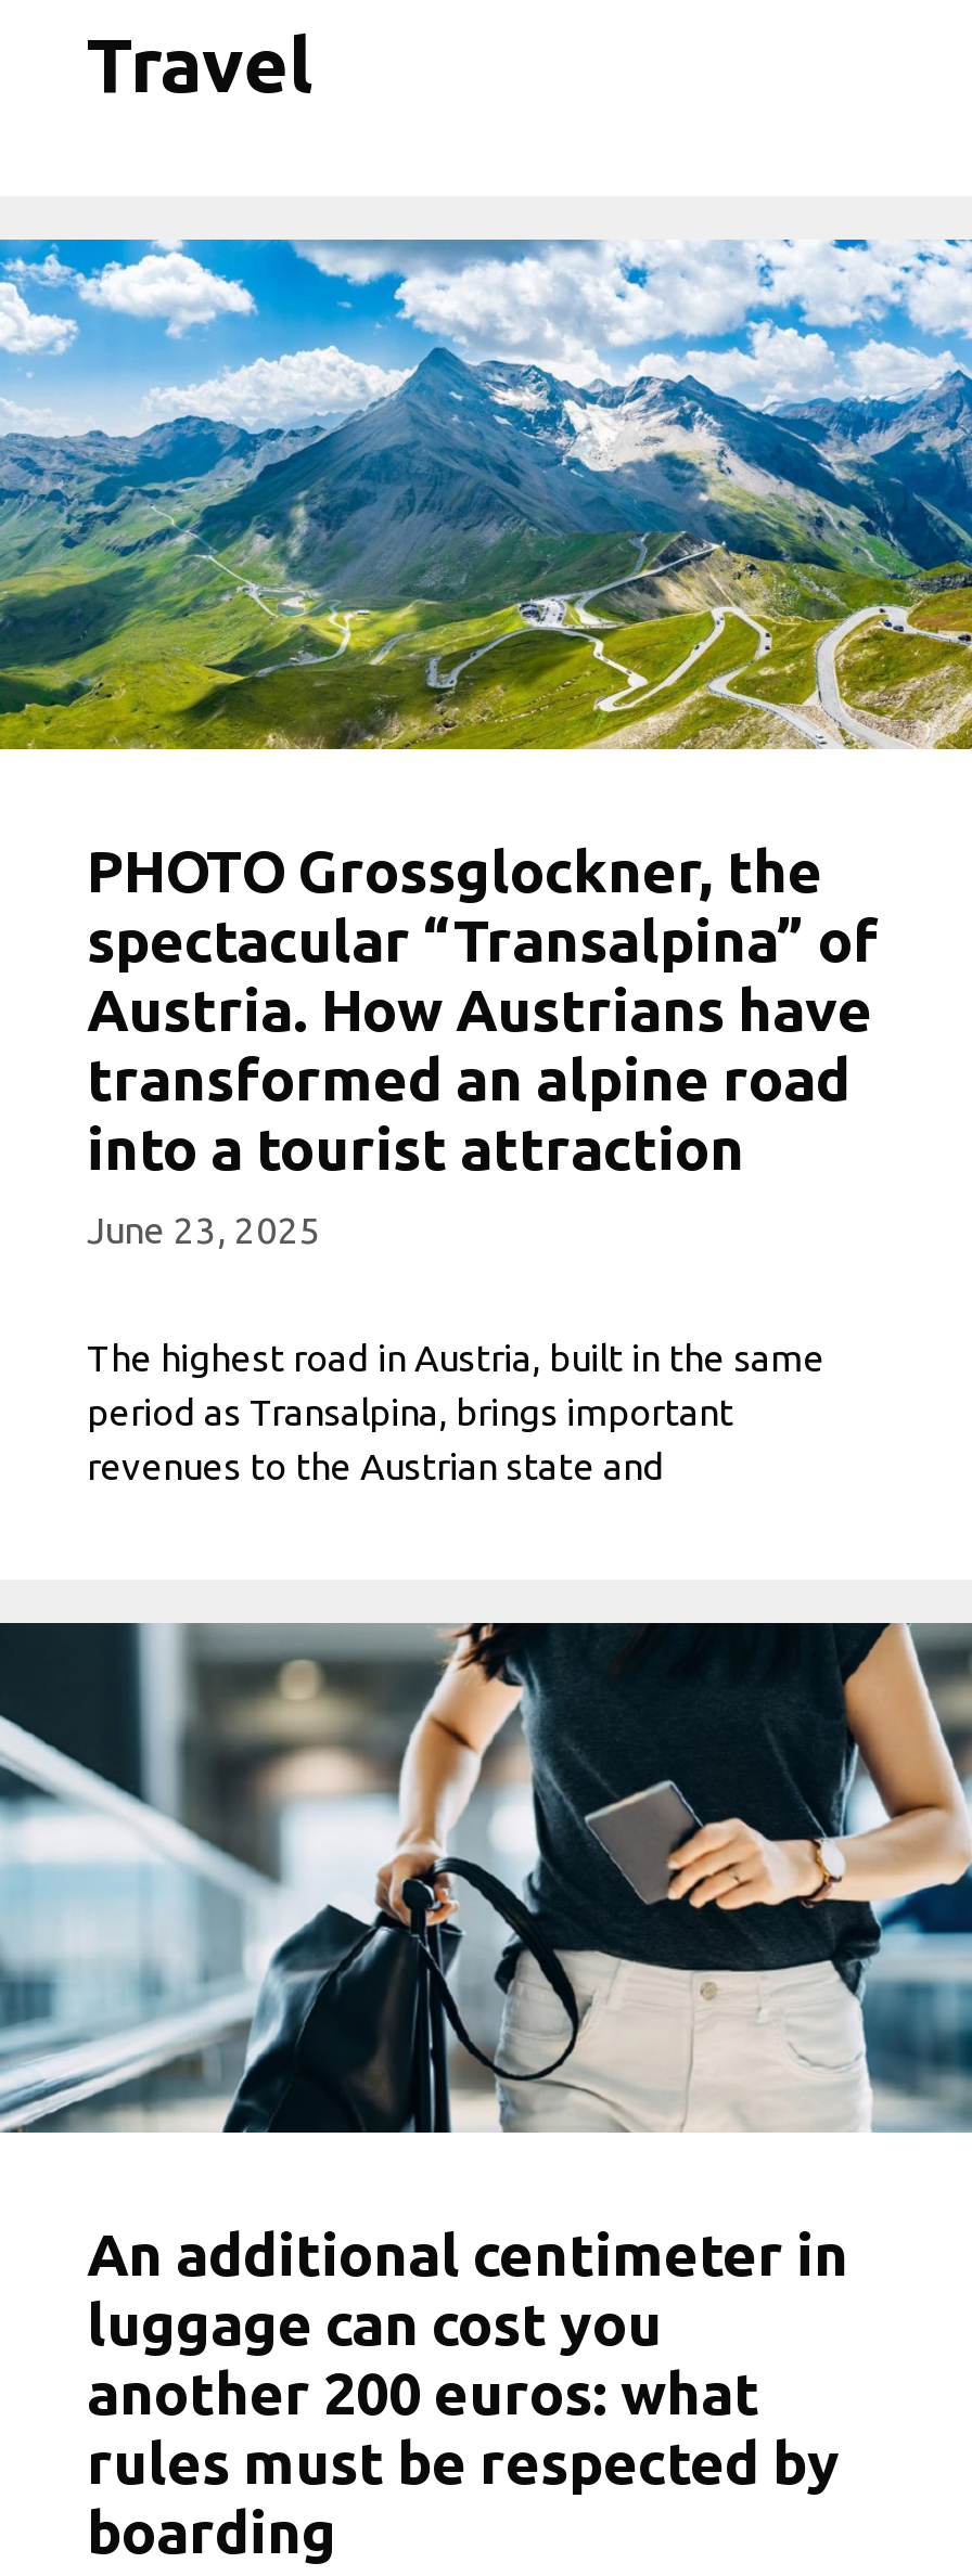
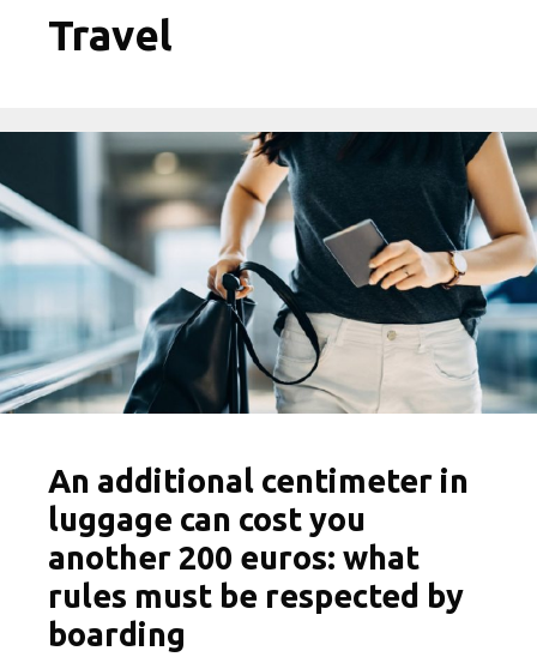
[7,237,965,751] [image] -> none
[87,839,879,1486] PHOTO Grossglockner, the | spectacular “Transalpina” of | Austria. How Austrians have | transformed an alpine road | into a tourist attraction | June 23, 2025 | The highest road in Austria, built in the same | period as Transalpina, brings important | revenues to the Austrian state and -> none

